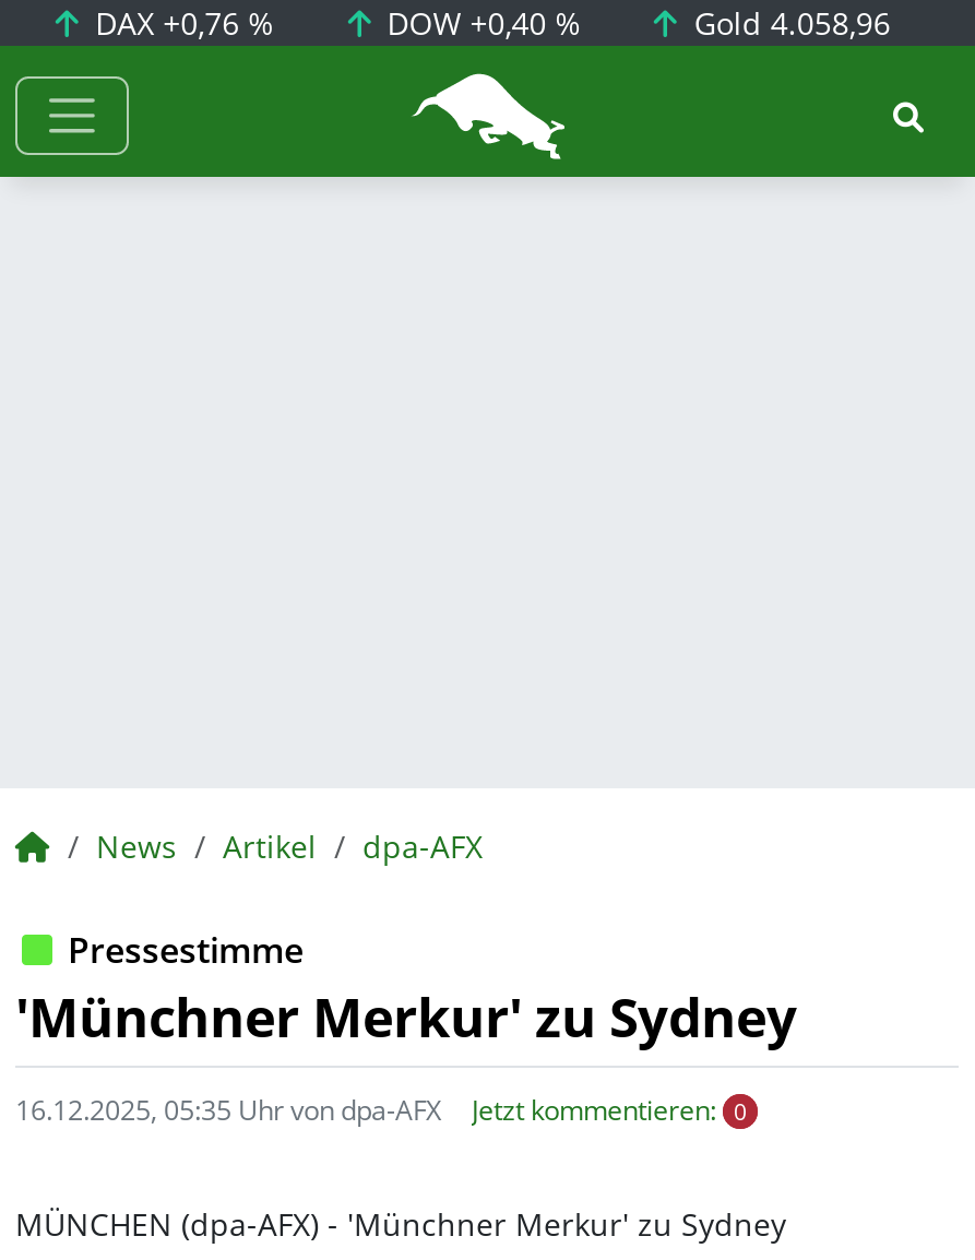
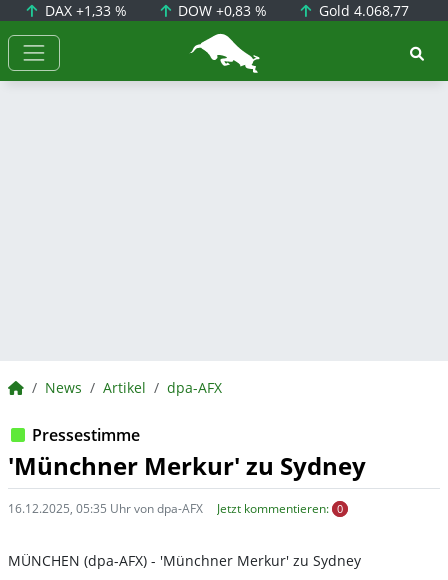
[86,2,274,44] DAX +0,76 % -> [41,1,127,20] DAX +1,33 %
[378,2,581,44] DOW +0,40 % -> [174,1,267,20] DOW +0,83 %
[685,2,891,44] Gold 4.058,96 -> [315,1,409,20] Gold 4.068,77

